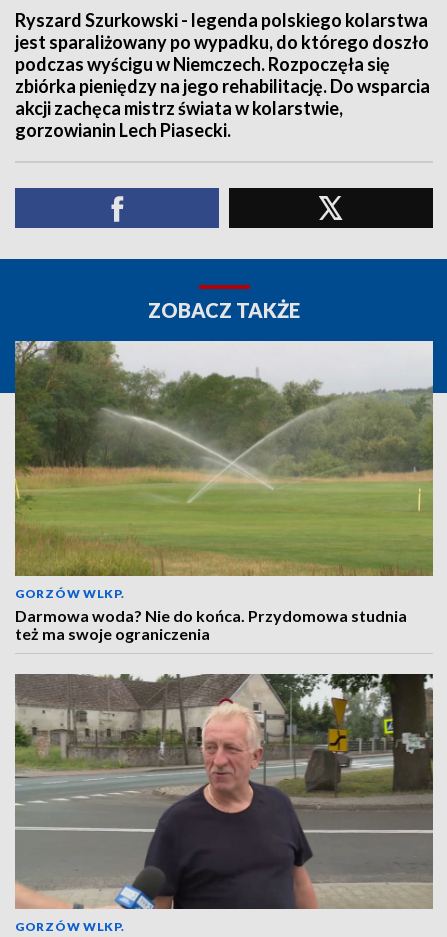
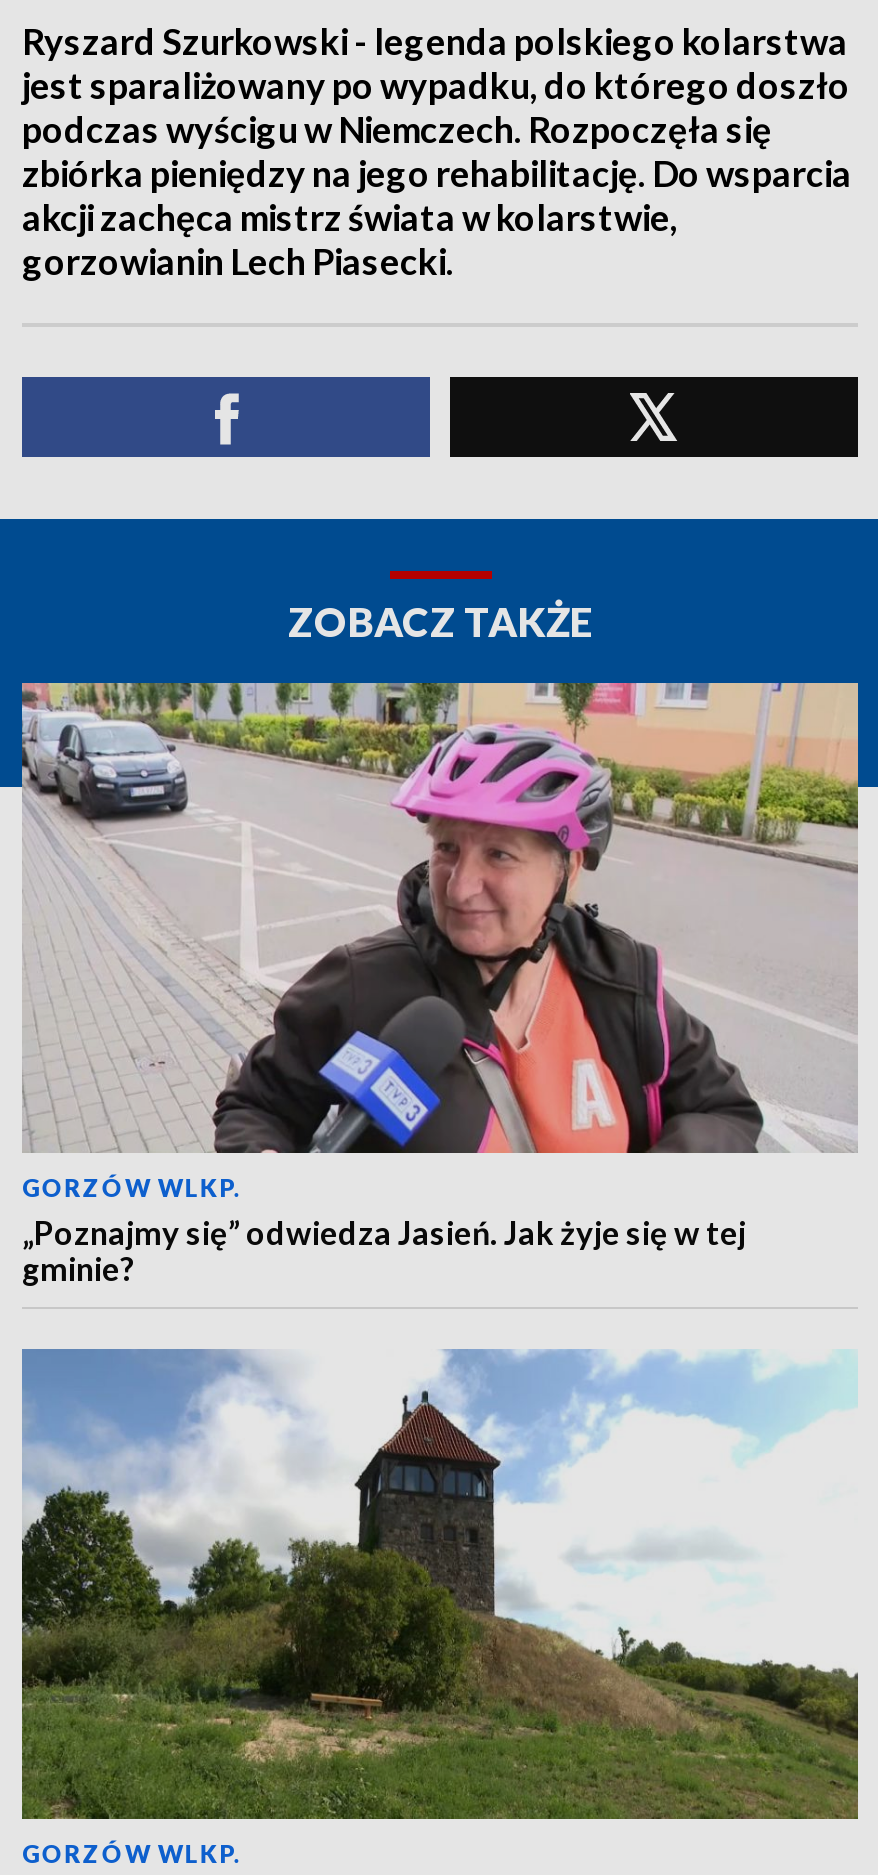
[14,340,434,643] [image] | Darmowa woda? Nie do końca. Przydomowa studnia | też ma swoje ograniczenia -> [20,681,858,1287] [image] | „Poznajmy się” odwiedza Jasień. Jak żyje się w tej | gminie?
[14,673,434,910] [image] -> [20,1347,858,1821] [image]

